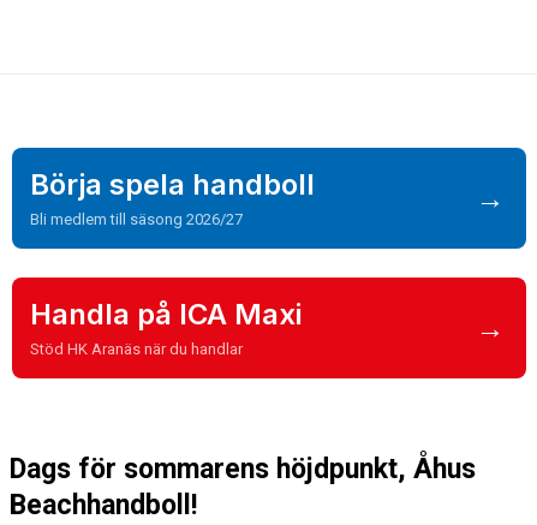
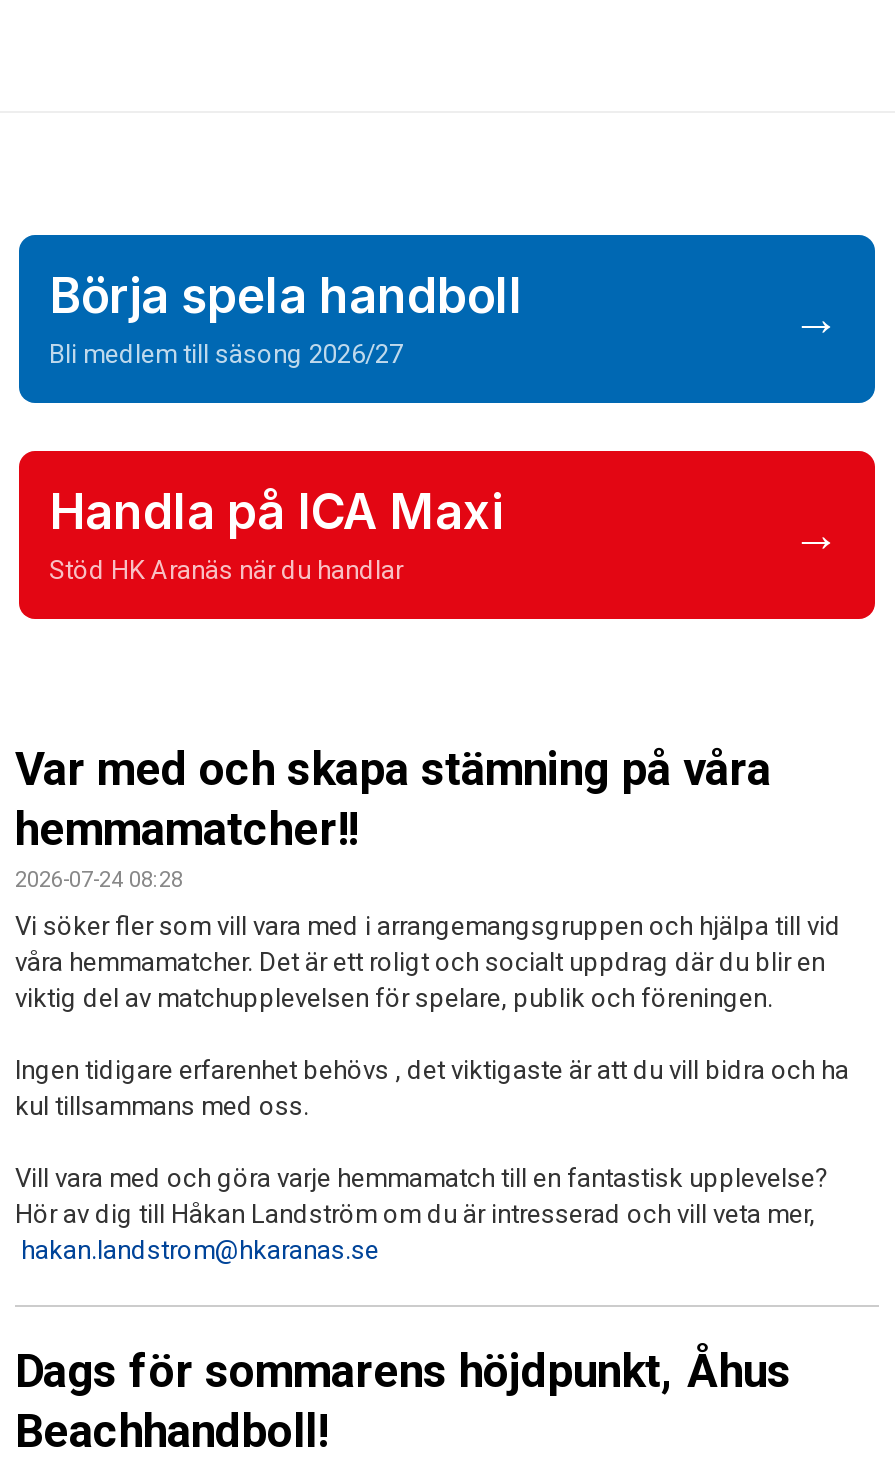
none -> [15,743,849,1265] Var med och skapa stämning på våra | hemmamatcher!! | 2026-07-24 08:28 | Vi söker fler som vill vara med i arrangemangsgruppen och hjälpa till vid | våra hemmamatcher. Det är ett roligt och socialt uppdrag där du blir en | viktig del av matchupplevelsen för spelare, publik och föreningen. | Ingen tidigare erfarenhet behövs , det viktigaste är att du vill bidra och ha | kul tillsammans med oss. | Vill vara med och göra varje hemmamatch till en fantastisk upplevelse? | Hör av dig till Håkan Landström om du är intresserad och vill veta mer, | hakan.landstrom@hkaranas.se

